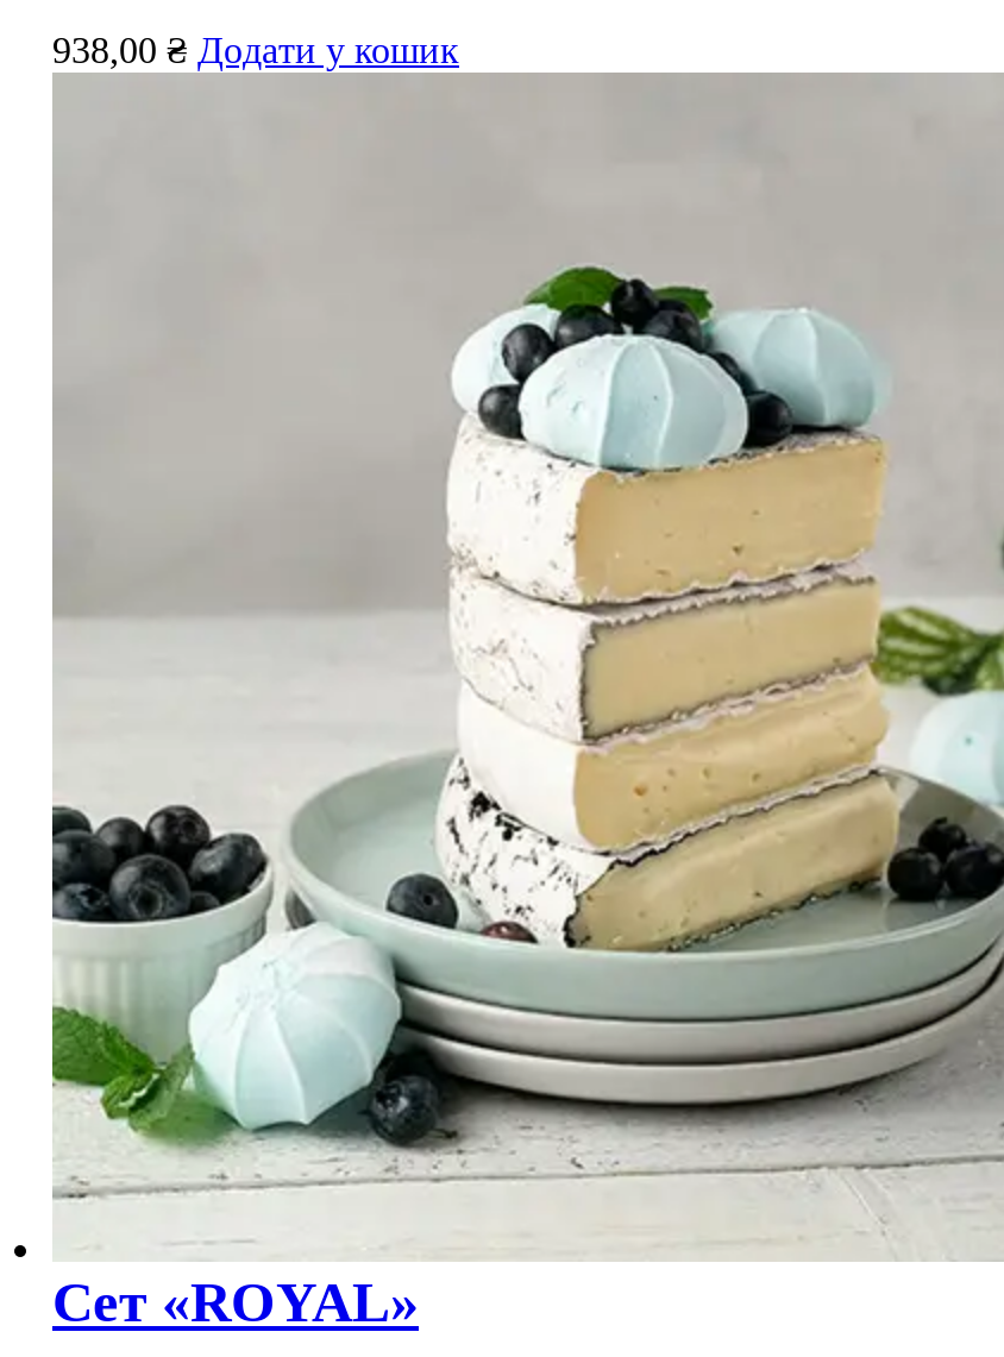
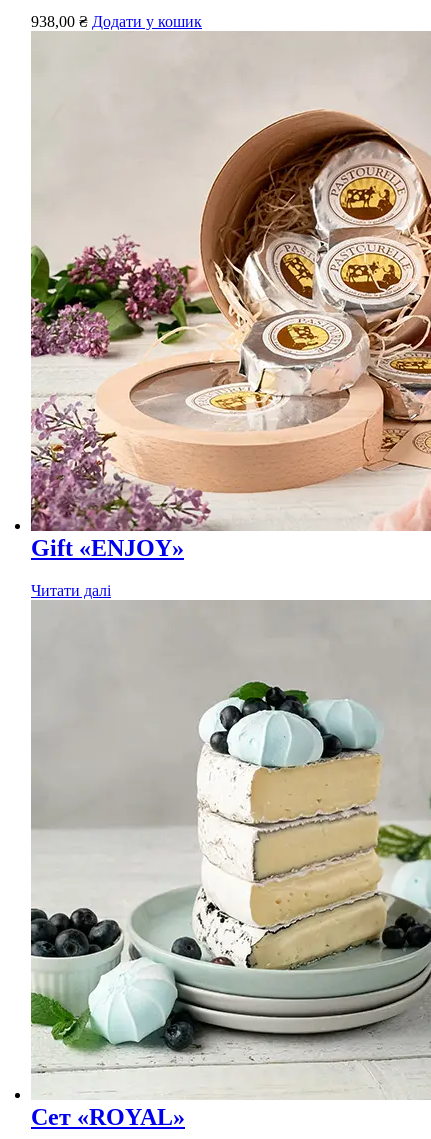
none -> [30,34,428,599] [image] | Gift «ENJOY» | Читати далі

